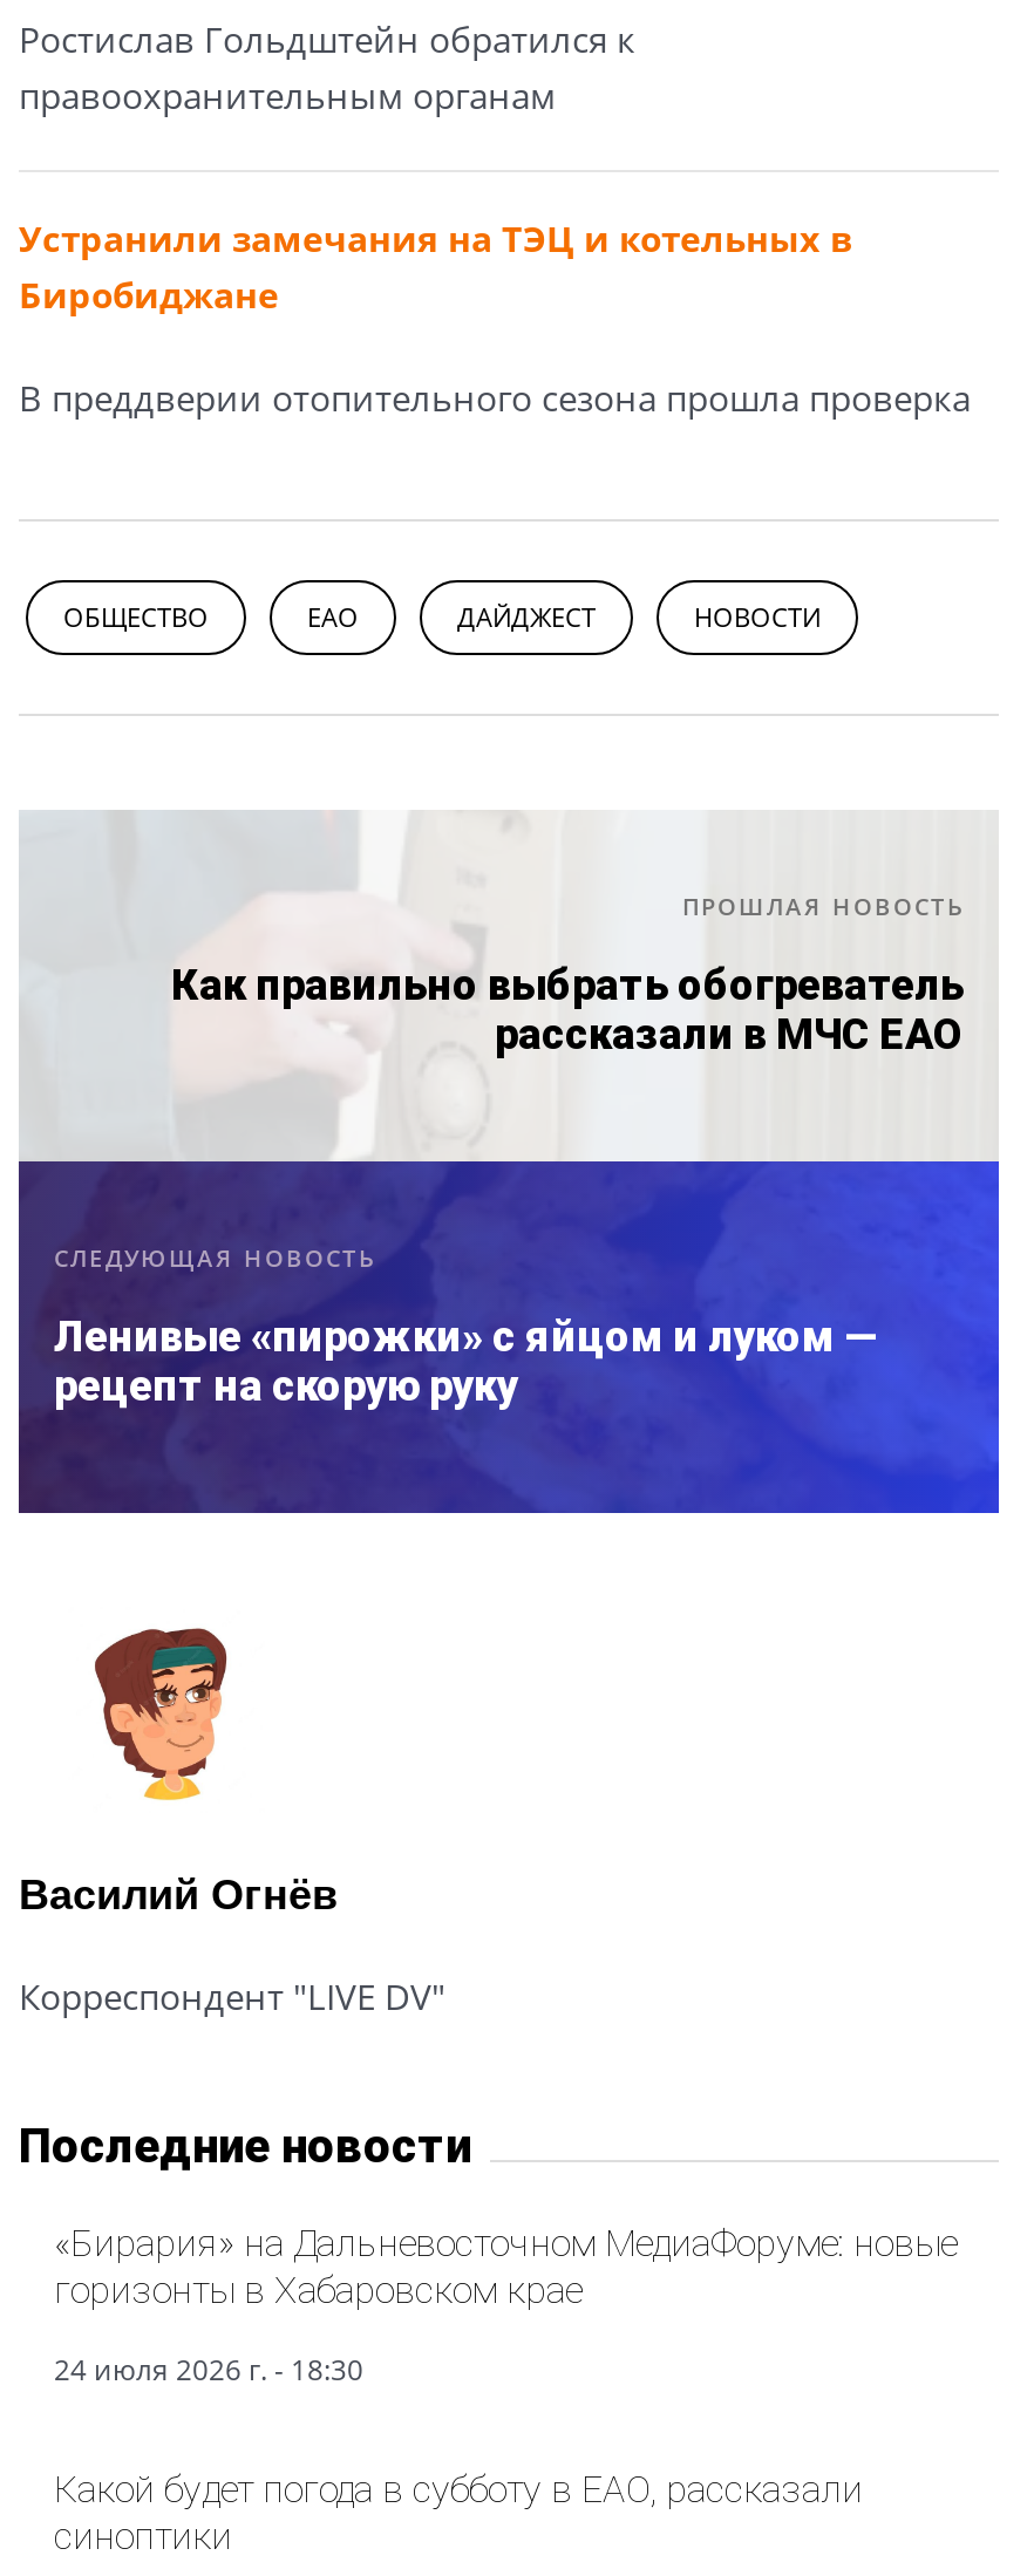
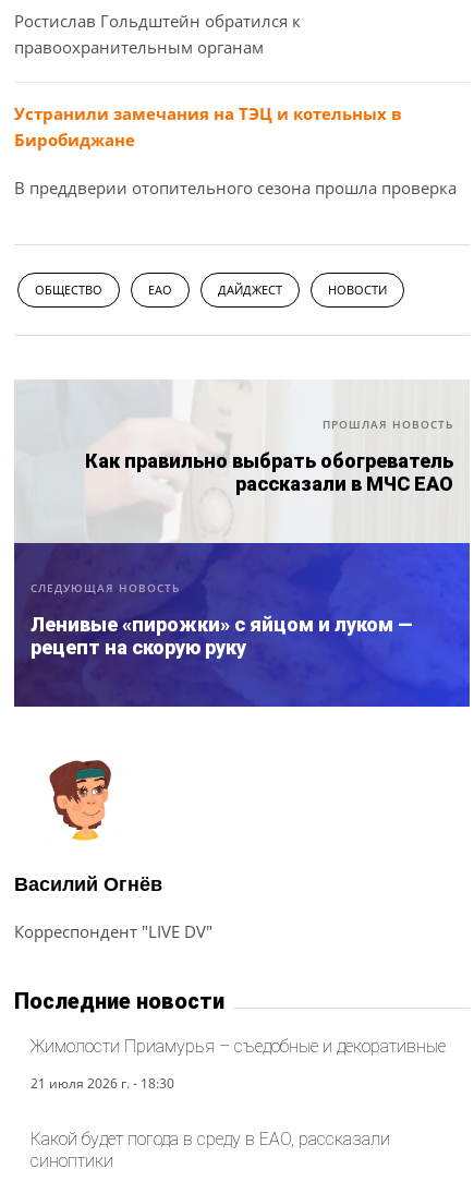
[54,2221,957,2313] «Бирария» на Дальневосточном МедиаФоруме: новые | горизонты в Хабаровском крае -> [31,1036,446,1057] Жимолости Приамурья – съедобные и декоративные
[54,2350,363,2390] 24 июля 2026 г. - 18:30 -> [31,1074,174,1093] 21 июля 2026 г. - 18:30
[54,2467,863,2512] Какой будет погода в субботу в ЕАО, рассказали -> [31,1129,390,1149] Какой будет погода в среду в ЕАО, рассказали

